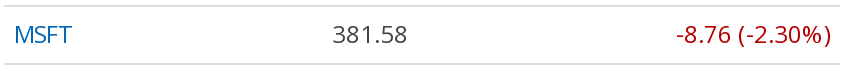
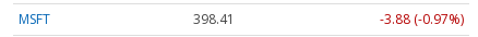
[332,16,408,50] 381.58 -> [193,9,235,28] 398.41
[676,16,830,50] -8.76 (-2.30%) -> [380,9,464,28] -3.88 (-0.97%)

